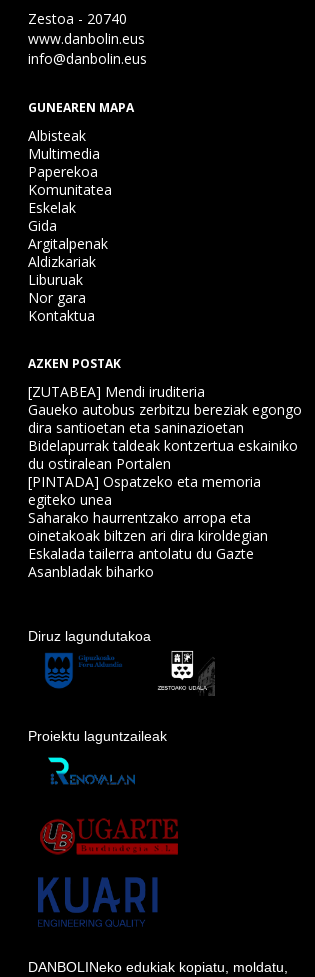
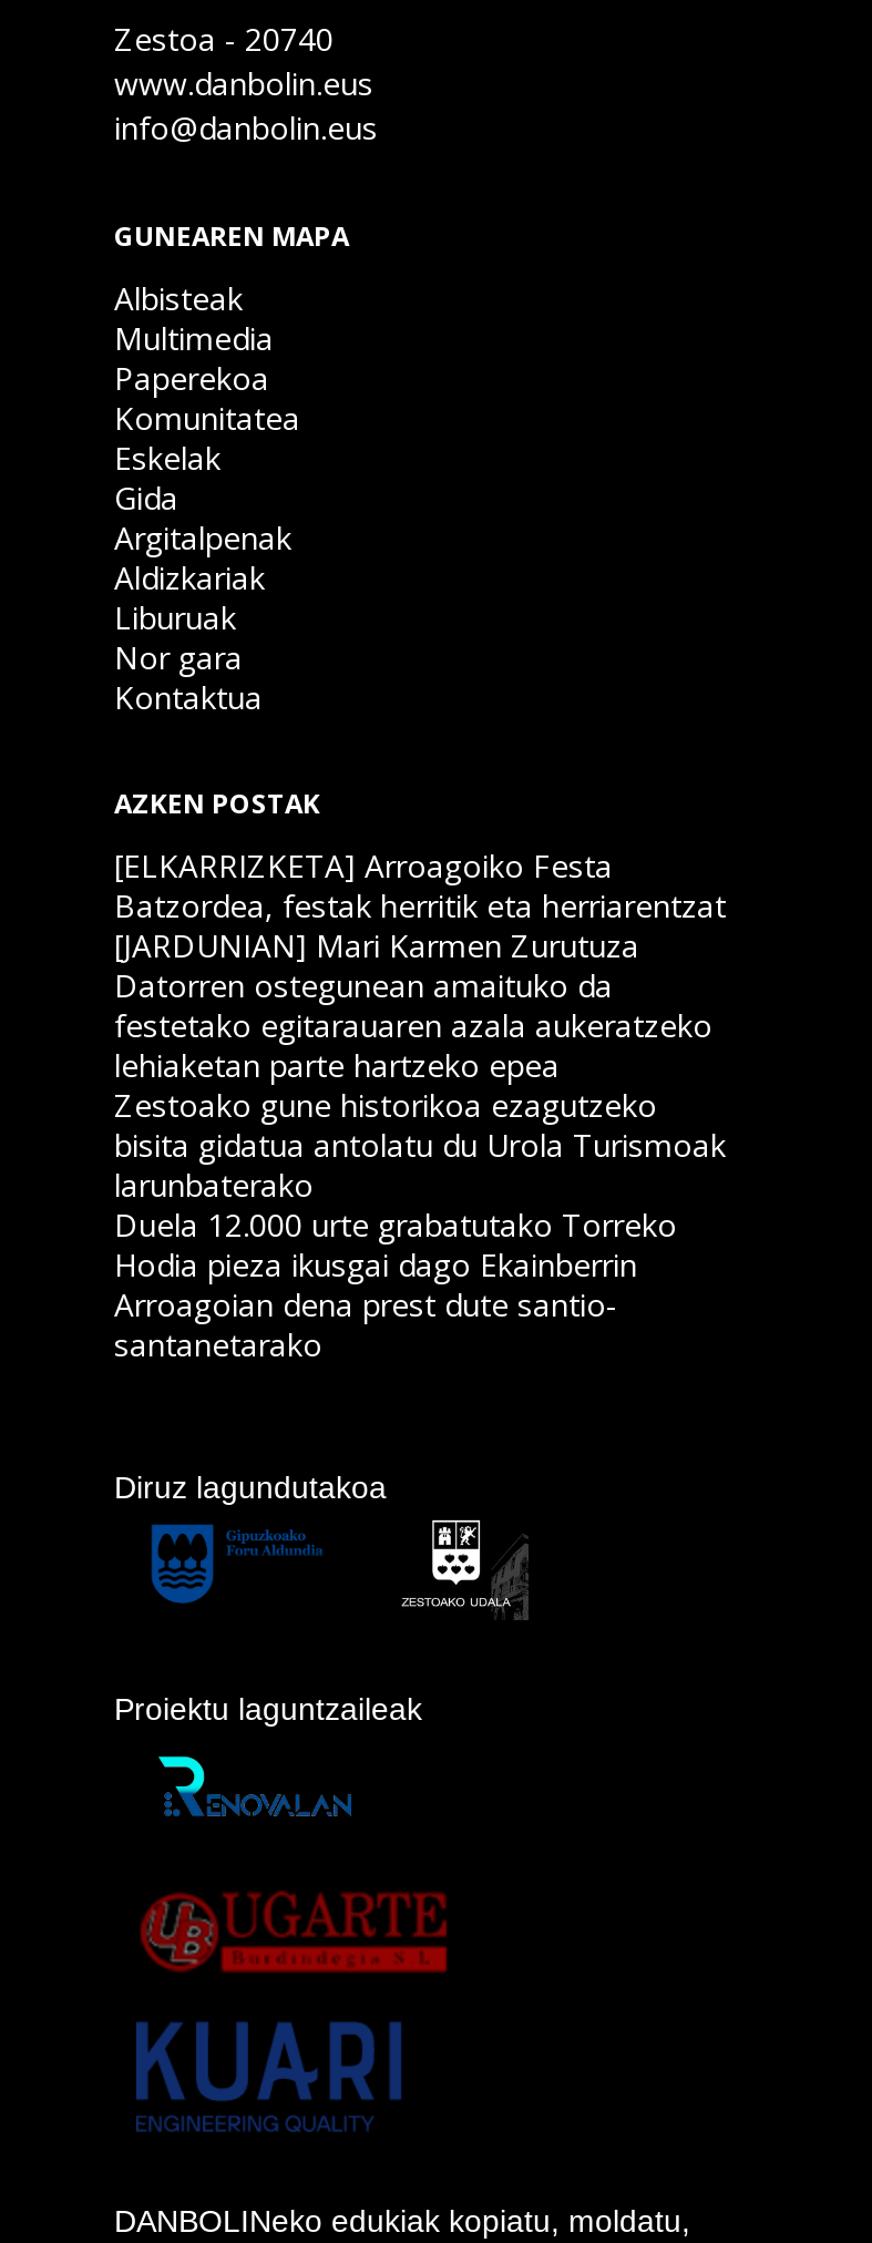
[28,381,302,580] [ZUTABEA] Mendi iruditeria | Gaueko autobus zerbitzu bereziak egongo | dira santioetan eta saninazioetan | Bidelapurrak taldeak kontzertua eskainiko | du ostiralean Portalen | [PINTADA] Ospatzeko eta memoria | egiteko unea | Saharako haurrentzako arropa eta | oinetakoak biltzen ari dira kiroldegian | Eskalada tailerra antolatu du Gazte | Asanbladak biharko -> [114,843,726,1364] [ELKARRIZKETA] Arroagoiko Festa | Batzordea, festak herritik eta herriarentzat | [JARDUNIAN] Mari Karmen Zurutuza | Datorren ostegunean amaituko da | festetako egitarauaren azala aukeratzeko | lehiaketan parte hartzeko epea | Zestoako gune historikoa ezagutzeko | bisita gidatua antolatu du Urola Turismoak | larunbaterako | Duela 12.000 urte grabatutako Torreko | Hodia pieza ikusgai dago Ekainberrin | Arroagoian dena prest dute santio- | santanetarako

